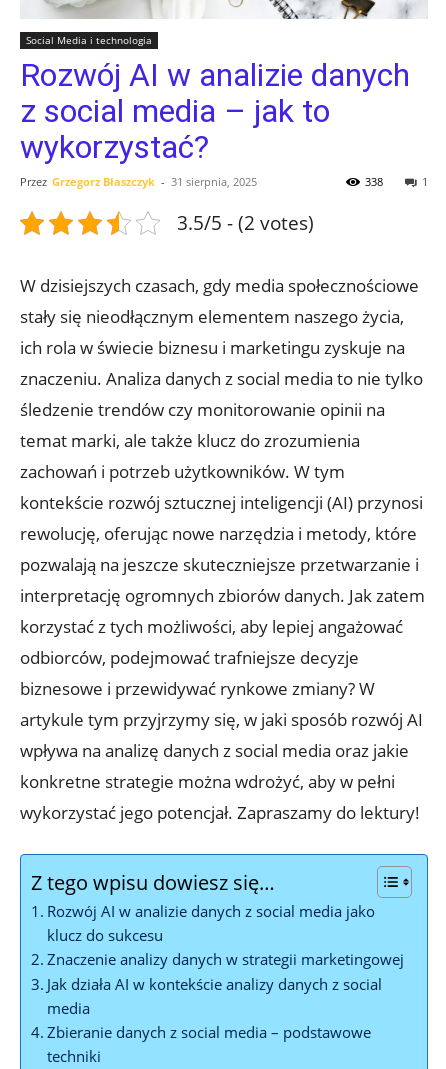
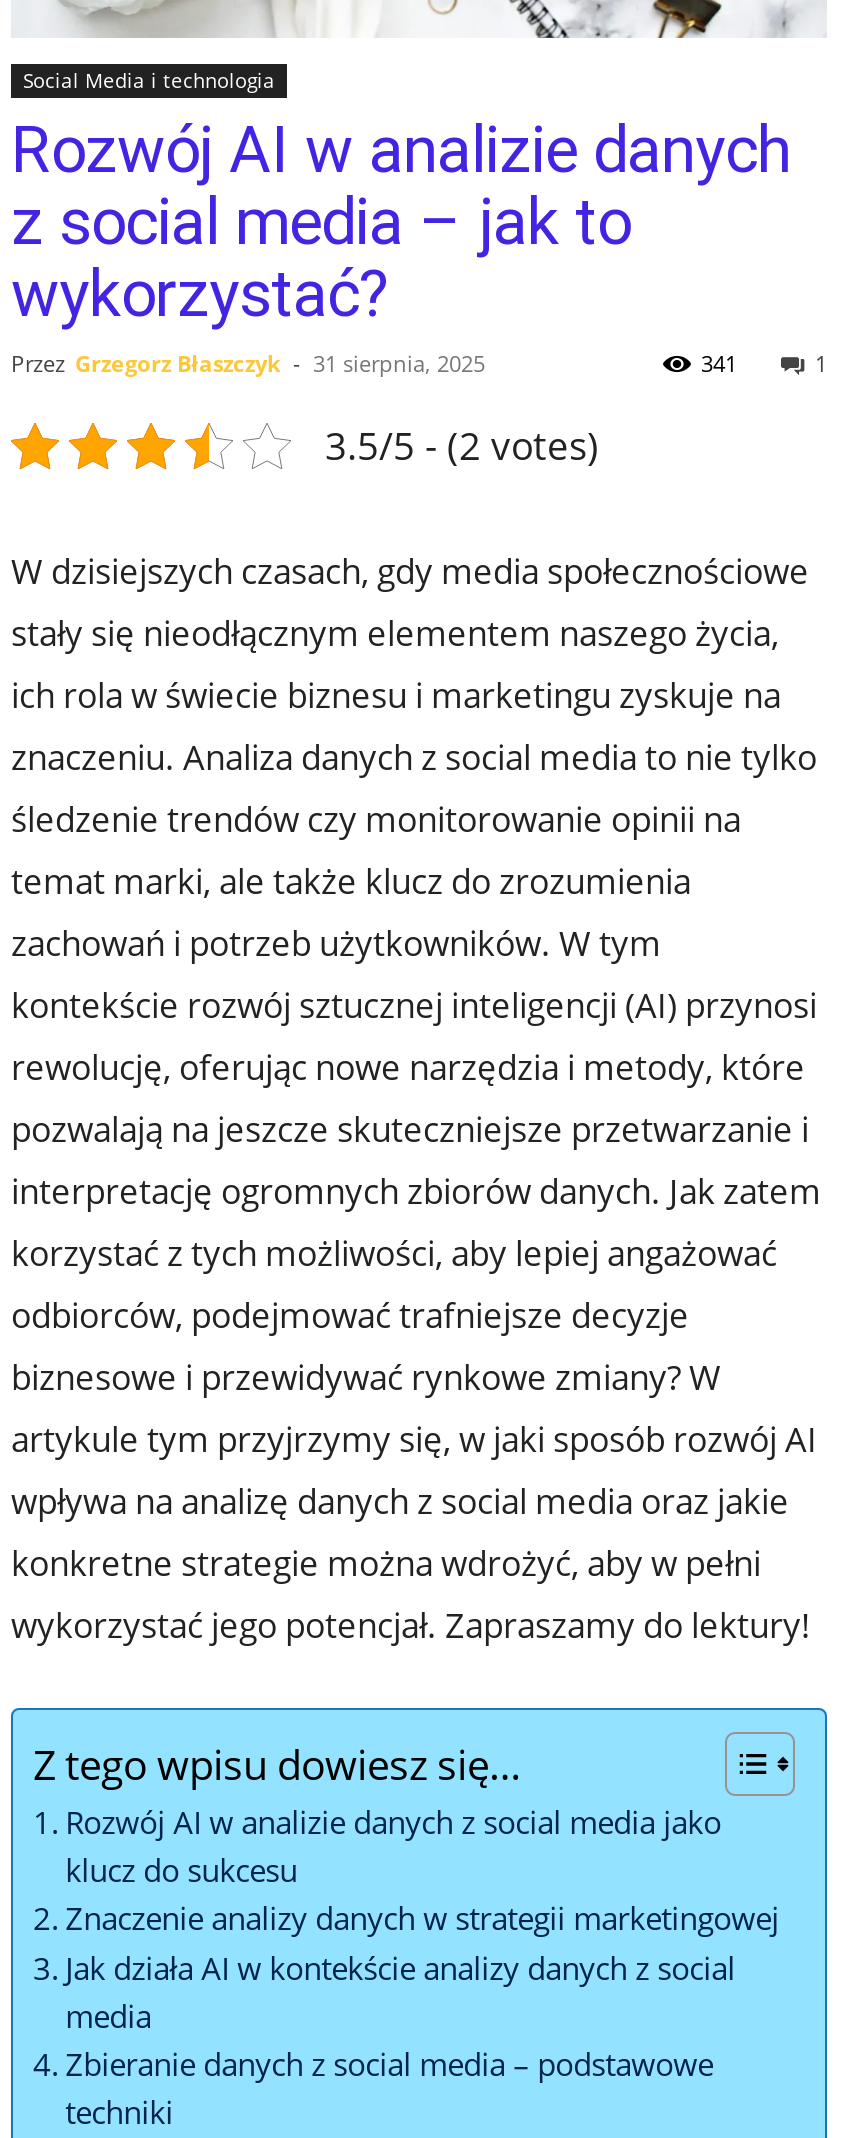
[365,174,383,189] 338 -> [701,348,737,378] 341

